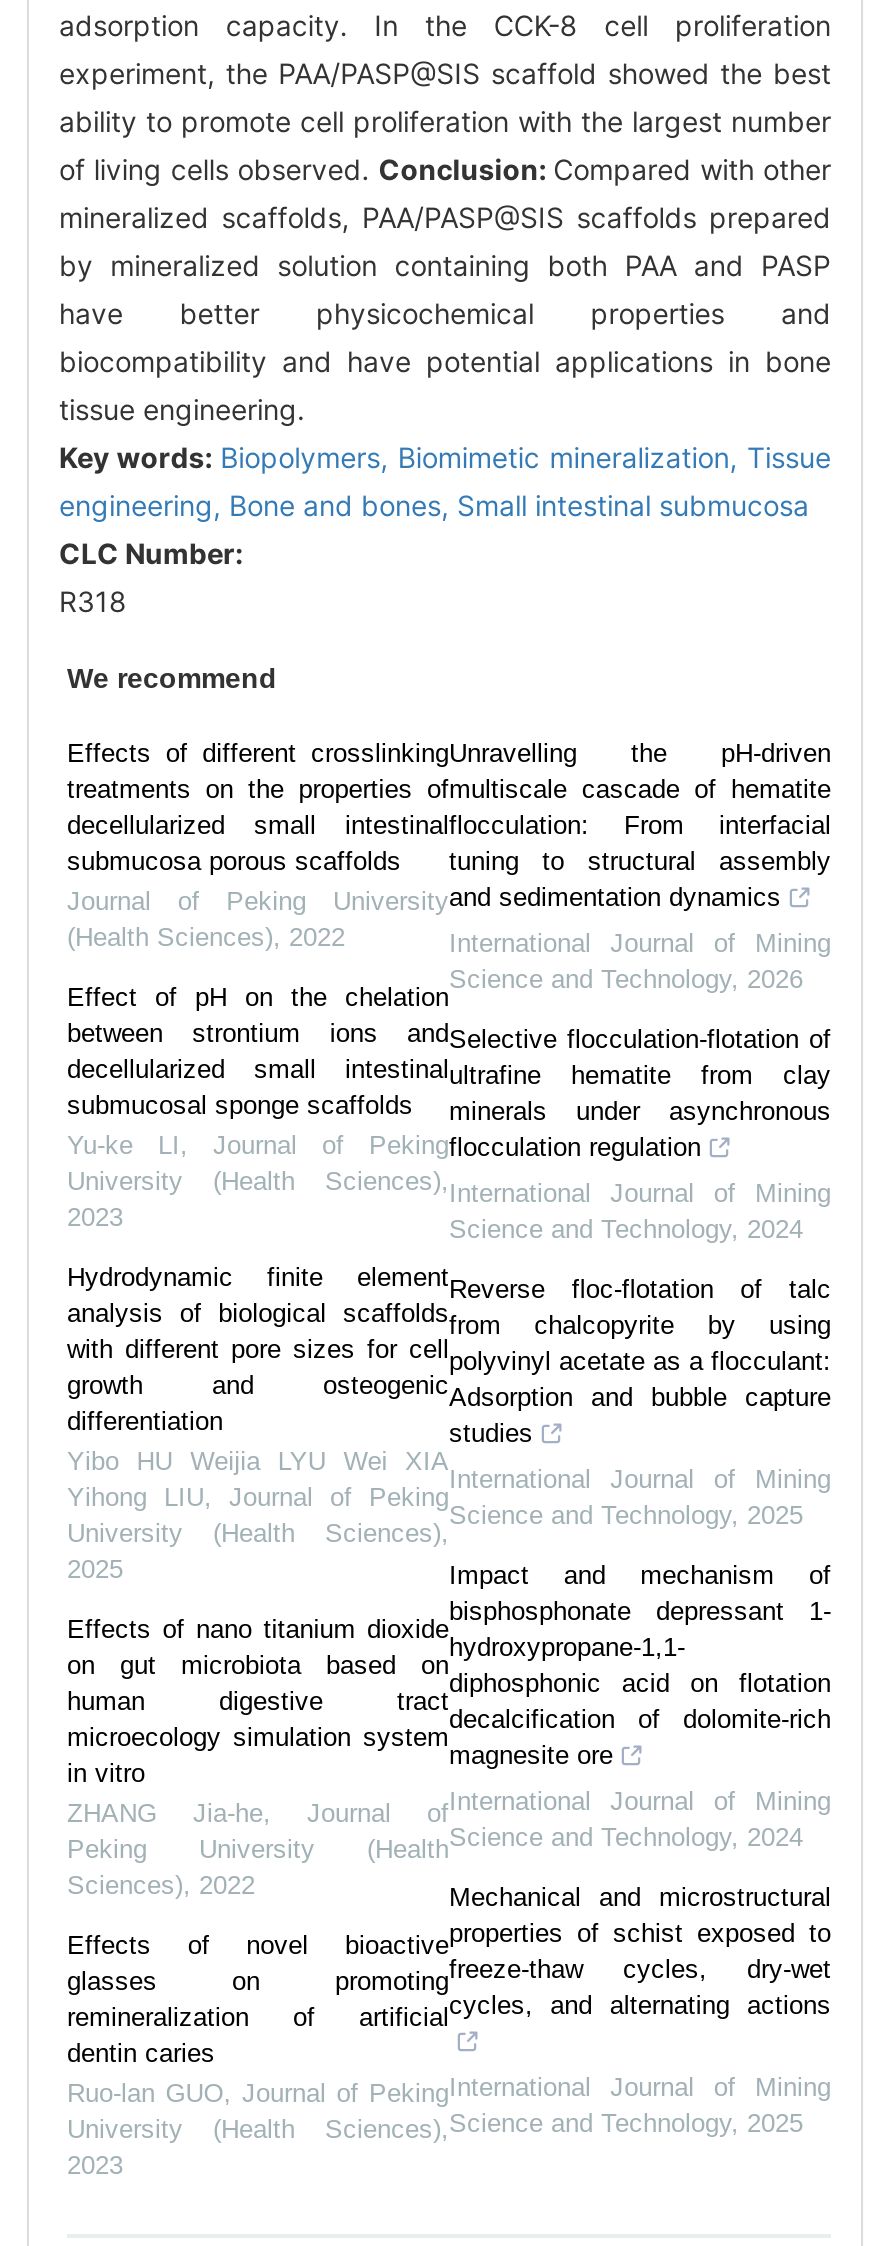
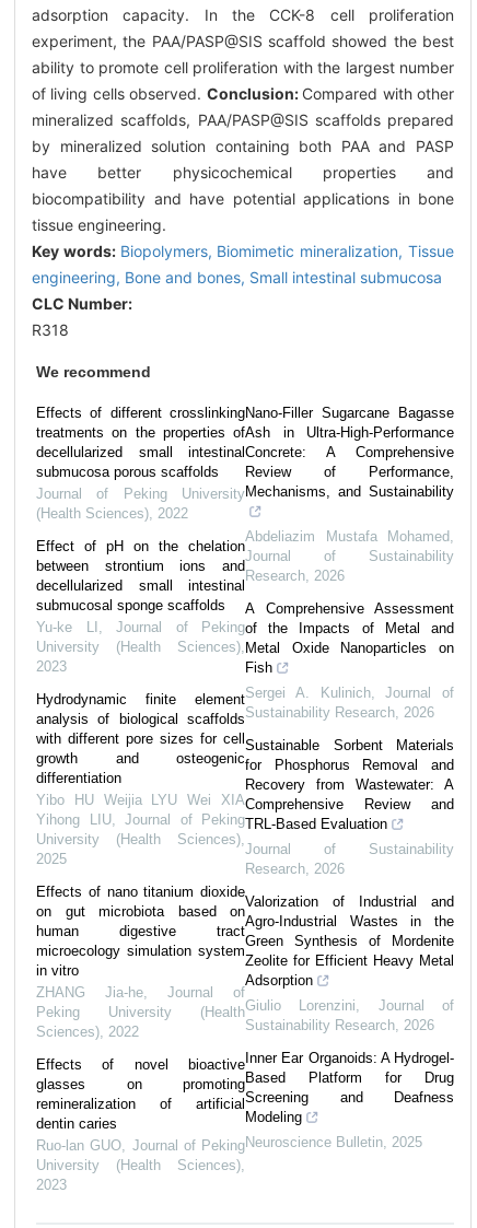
[449,739,831,913] Unravelling the pH-driven | multiscale cascade of hematite | flocculation: From interfacial | tuning to structural assembly | and sedimentation dynamics -> [245,405,454,500] Nano-Filler Sugarcane Bagasse | Ash in Ultra-High-Performance | Concrete: A Comprehensive | Review of Performance, | Mechanisms, and Sustainability
[449,929,831,995] International Journal of Mining | Science and Technology, 2026 -> [245,529,454,584] Abdeliazim Mustafa Mohamed, | Journal of Sustainability | Research, 2026
[449,1025,831,1163] Selective flocculation-flotation of | ultrafine hematite from clay | minerals under asynchronous | flocculation regulation -> [245,601,454,676] A Comprehensive Assessment | of the Impacts of Metal and | Metal Oxide Nanoparticles on | Fish
[449,1179,831,1245] International Journal of Mining | Science and Technology, 2024 -> [245,685,454,721] Sergei A. Kulinich, Journal of | Sustainability Research, 2026
[449,1275,831,1449] Reverse floc-flotation of talc | from chalcopyrite by using | polyvinyl acetate as a flocculant: | Adsorption and bubble capture | studies -> [245,737,454,833] Sustainable Sorbent Materials | for Phosphorus Removal and | Recovery from Wastewater: A | Comprehensive Review and | TRL-Based Evaluation
[449,1465,831,1531] International Journal of Mining | Science and Technology, 2025 -> [245,841,454,877] Journal of Sustainability | Research, 2026
[449,1561,831,1771] Impact and mechanism of | bisphosphonate depressant 1- | hydroxypropane-1,1- | diphosphonic acid on flotation | decalcification of dolomite-rich | magnesite ore -> [245,894,454,989] Valorization of Industrial and | Agro-Industrial Wastes in the | Green Synthesis of Mordenite | Zeolite for Efficient Heavy Metal | Adsorption
[449,1787,831,1853] International Journal of Mining | Science and Technology, 2024 -> [245,998,454,1034] Giulio Lorenzini, Journal of | Sustainability Research, 2026
[449,1883,831,2021] Mechanical and microstructural | properties of schist exposed to | freeze-thaw cycles, dry-wet | cycles, and alternating actions -> [245,1050,454,1126] Inner Ear Organoids: A Hydrogel- | Based Platform for Drug | Screening and Deafness | Modeling
[449,2073,831,2139] International Journal of Mining | Science and Technology, 2025 -> [245,1134,422,1151] Neuroscience Bulletin, 2025

